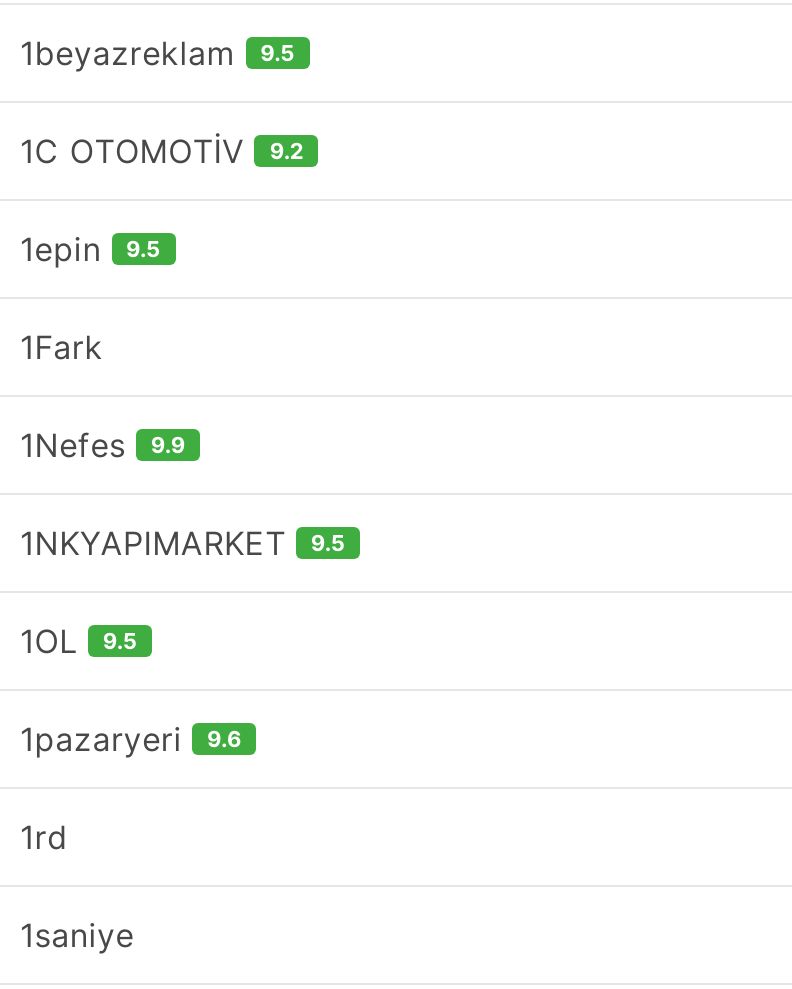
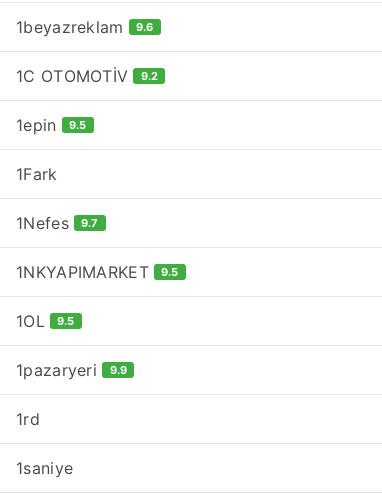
[20,33,294,73] 1beyazreklam 9.5 -> [16,17,153,37] 1beyazreklam 9.6
[20,425,185,465] 1Nefes 9.9 -> [16,213,98,233] 1Nefes 9.7
[20,719,241,759] 1pazaryeri 9.6 -> [16,360,126,380] 1pazaryeri 9.9

